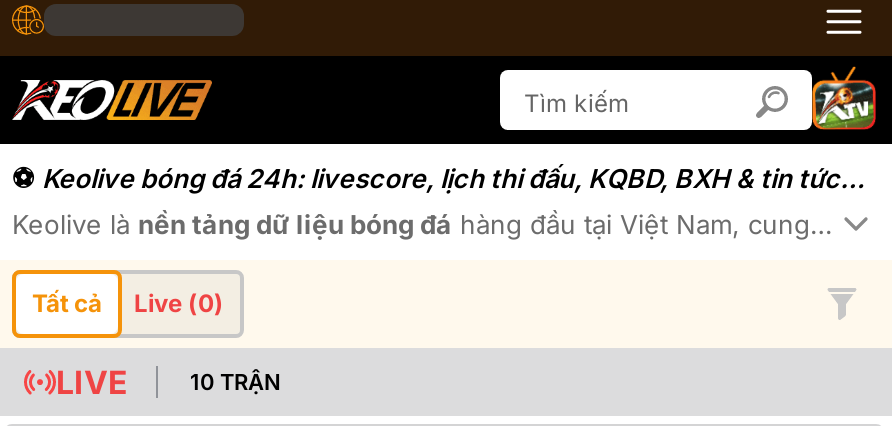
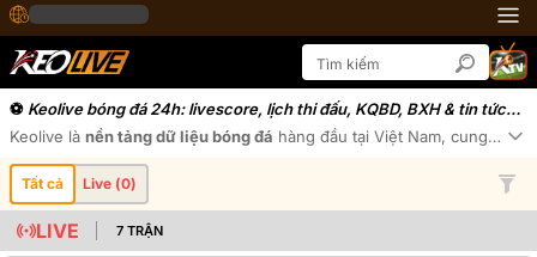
[190,368,280,396] 10 TRẬN -> [116,222,163,239] 7 TRẬN

